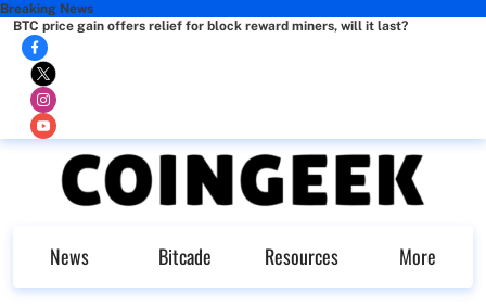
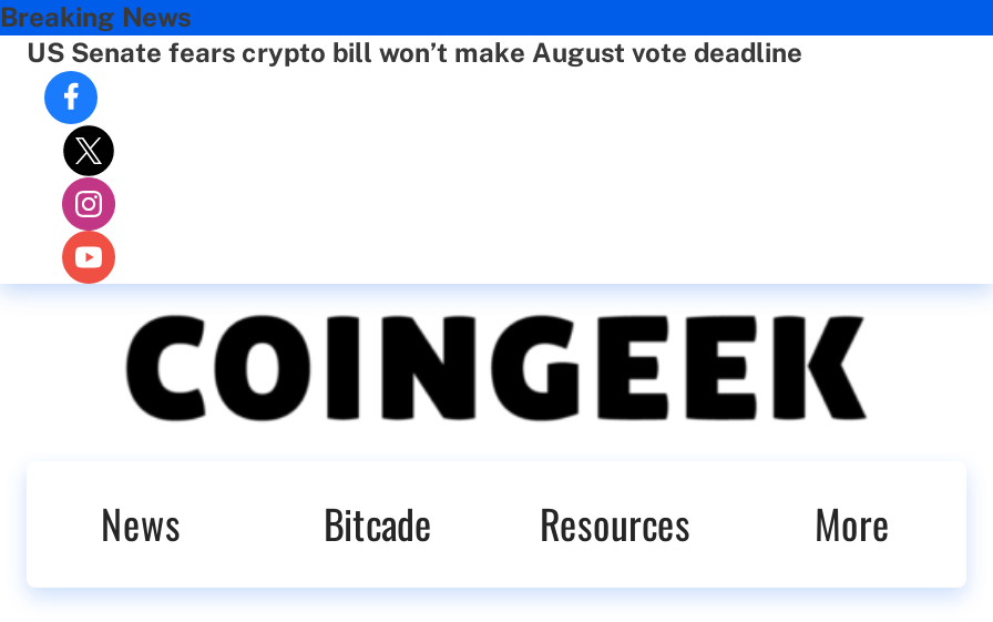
[13,18,408,34] BTC price gain offers relief for block reward miners, will it last? -> [27,38,802,69] US Senate fears crypto bill won’t make August vote deadline

